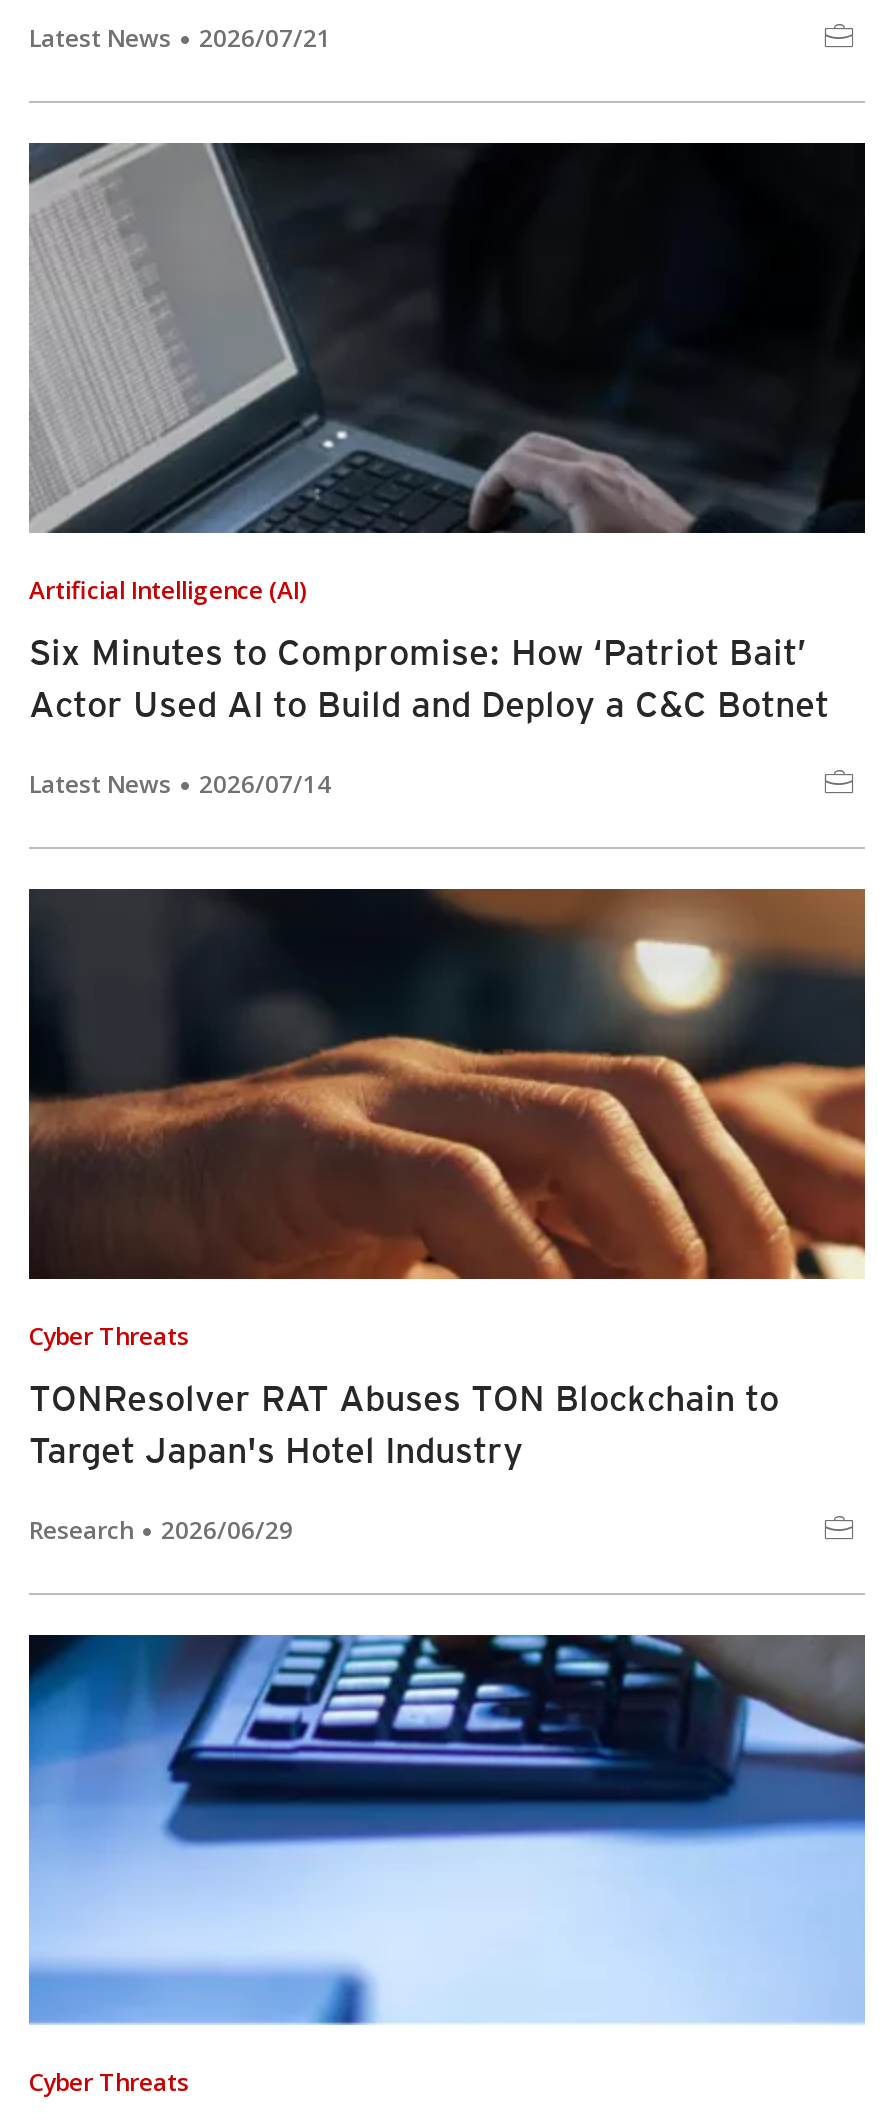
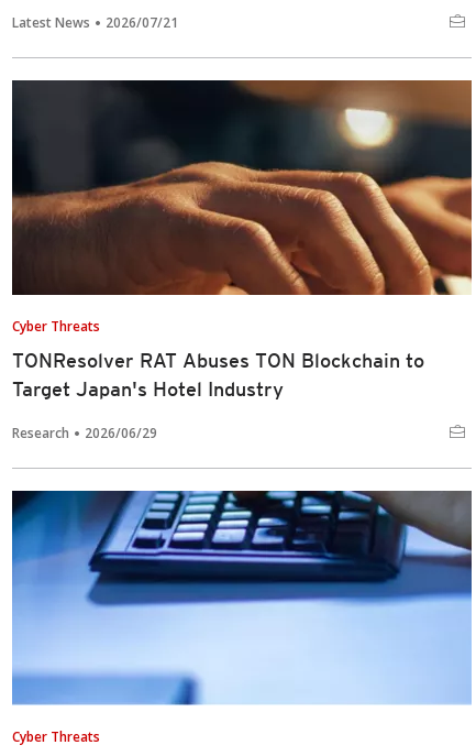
[29,141,867,802] [image] | Artificial Intelligence (AI) | Six Minutes to Compromise: How ‘Patriot Bait’ | Actor Used AI to Build and Deploy a C&C Botnet | Latest News | 2026/07/14 -> none

